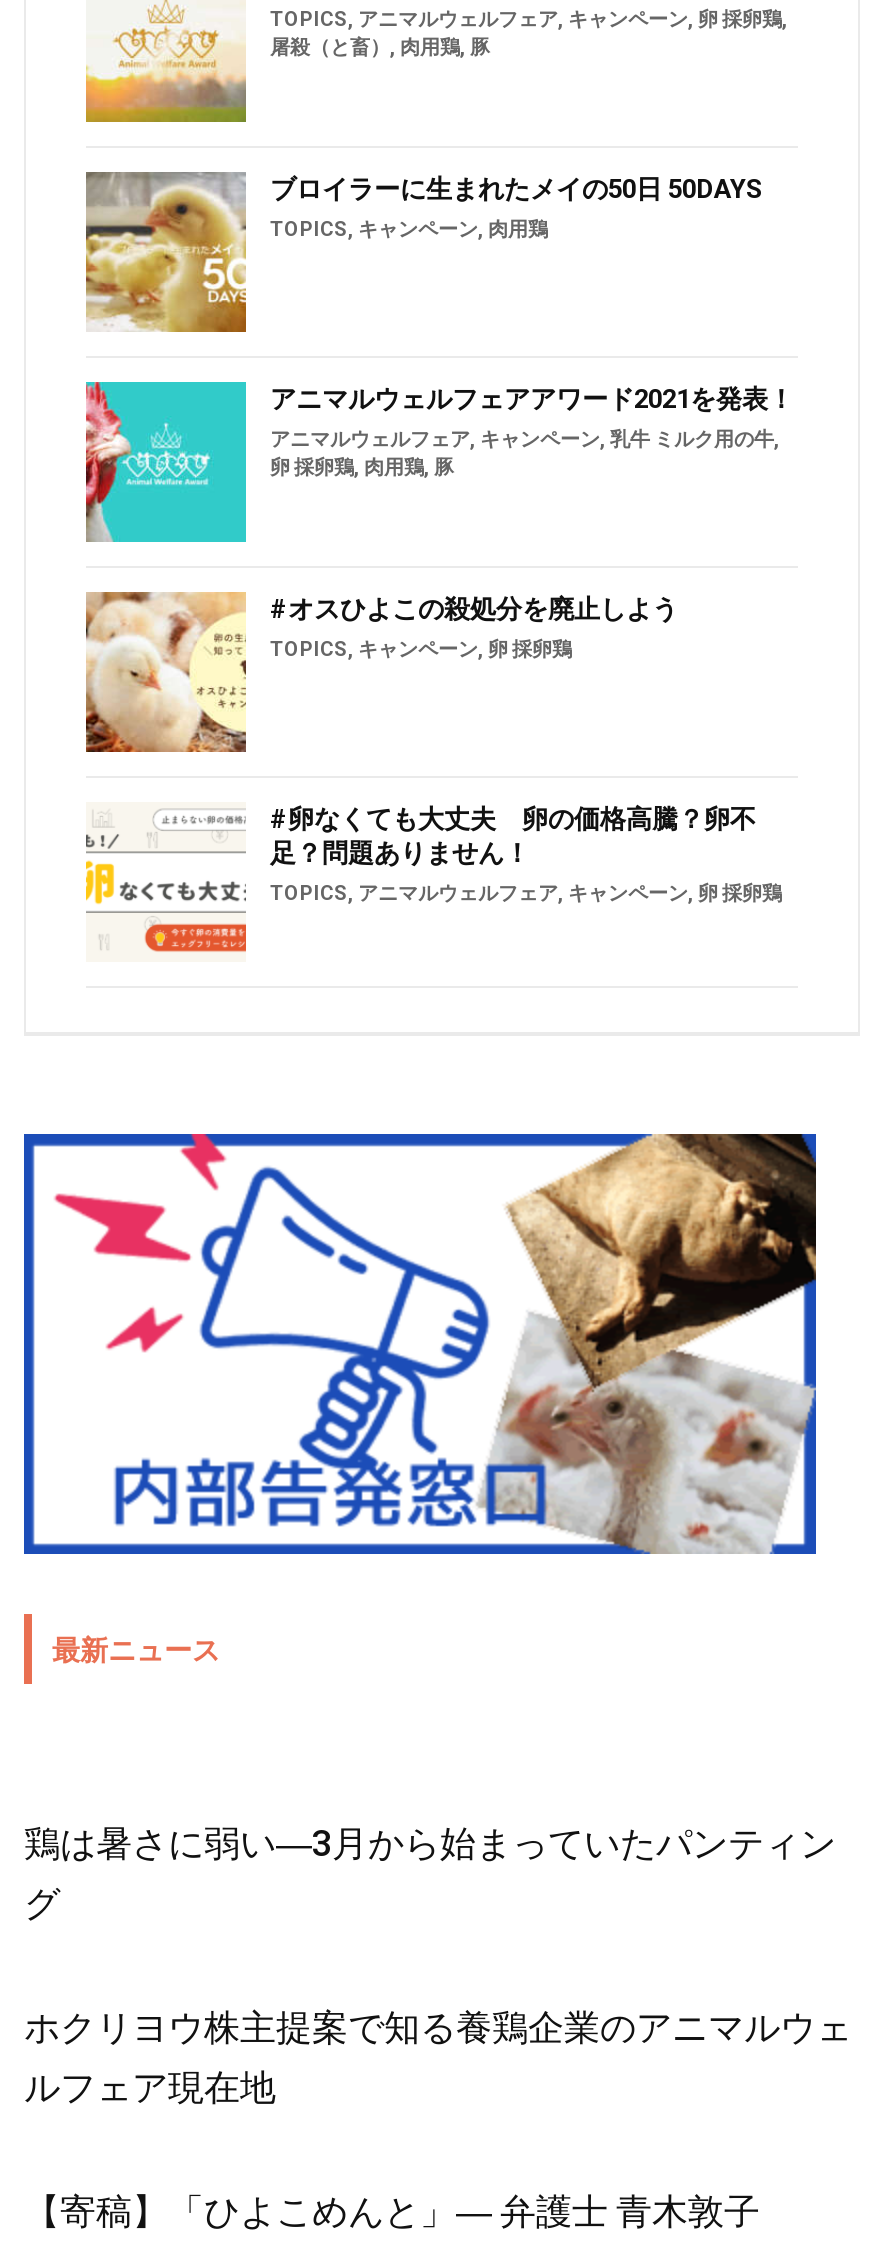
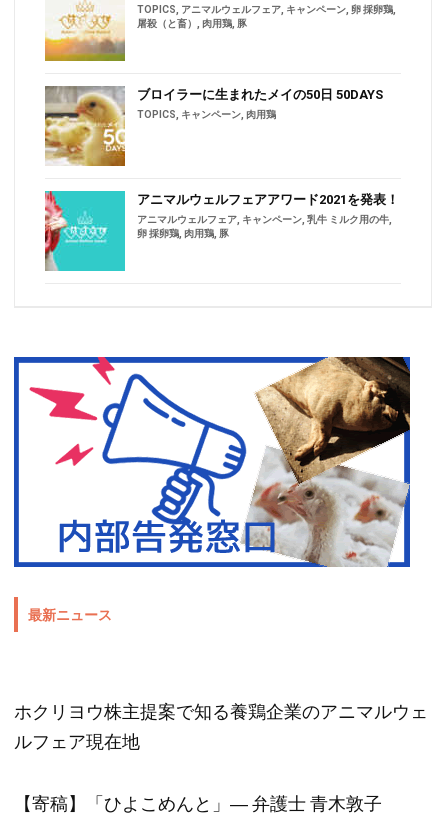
[84,592,678,754] [image] | #オスひよこの殺処分を廃止しよう | TOPICS,キャンペーン,卵 採卵鶏 -> none
[84,802,782,954] [image] | #卵なくても大丈夫 卵の価格高騰？卵不 | 足？問題ありません！ | TOPICS,アニマルウェルフェア,キャンペーン,卵 採卵鶏 -> none
[24,1823,836,1925] 鶏は暑さに弱い―3月から始まっていたパンティン | グ -> none

